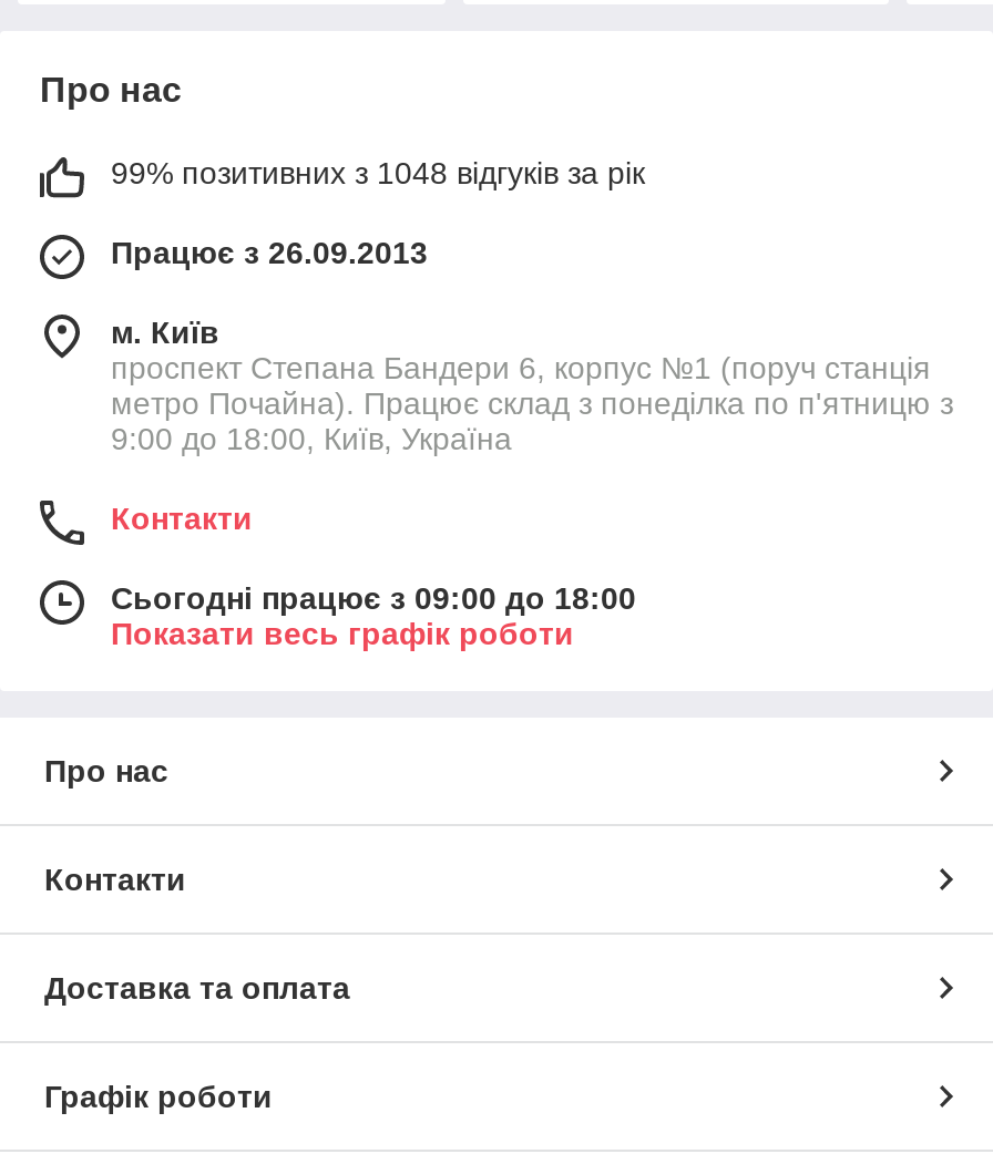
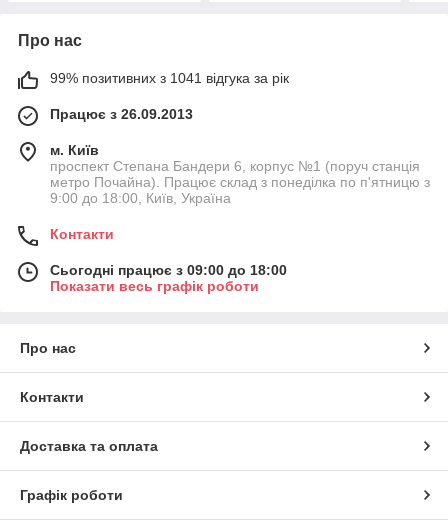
[111,155,645,191] 99% позитивних з 1048 відгуків за рік -> [50,70,289,86] 99% позитивних з 1041 відгука за рік

